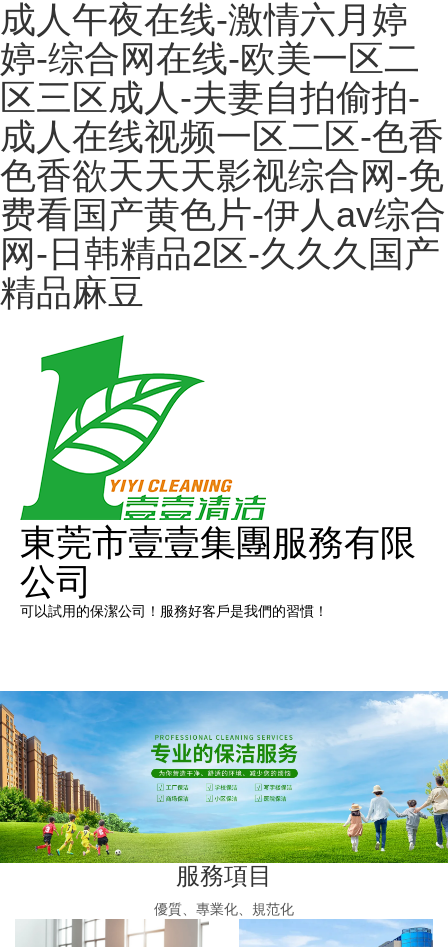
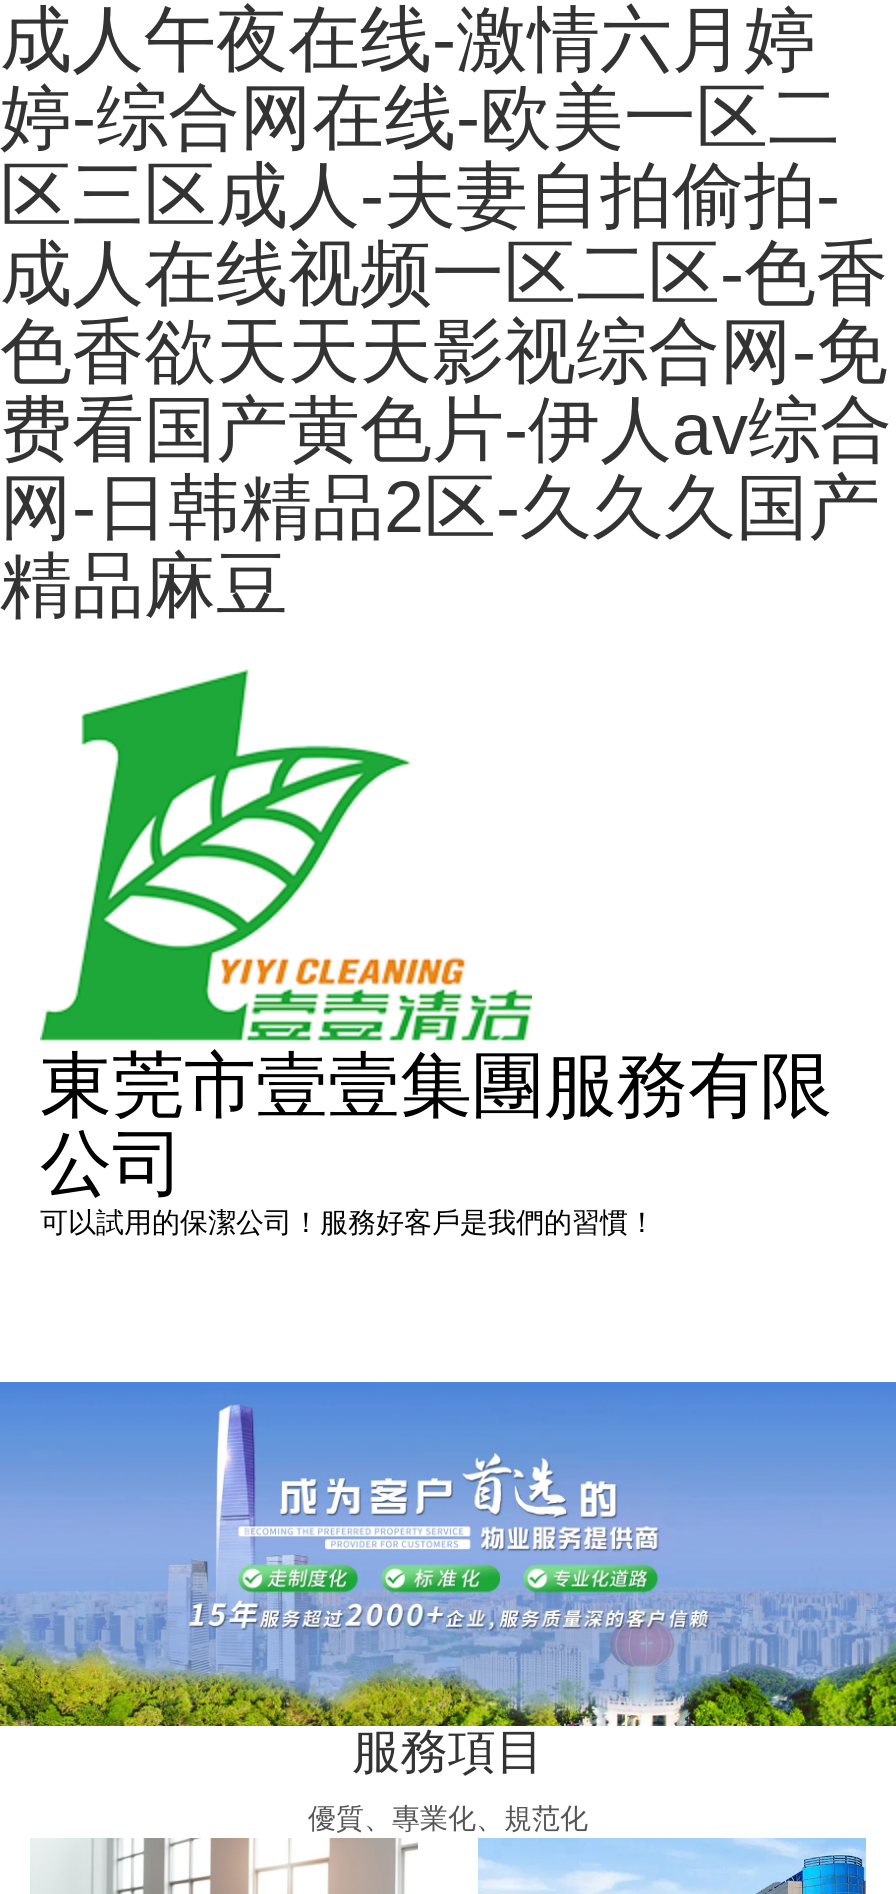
[3,691,445,864] [image] -> [6,1382,890,1728] [image]

